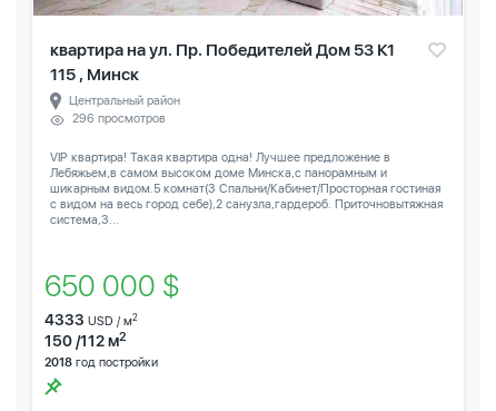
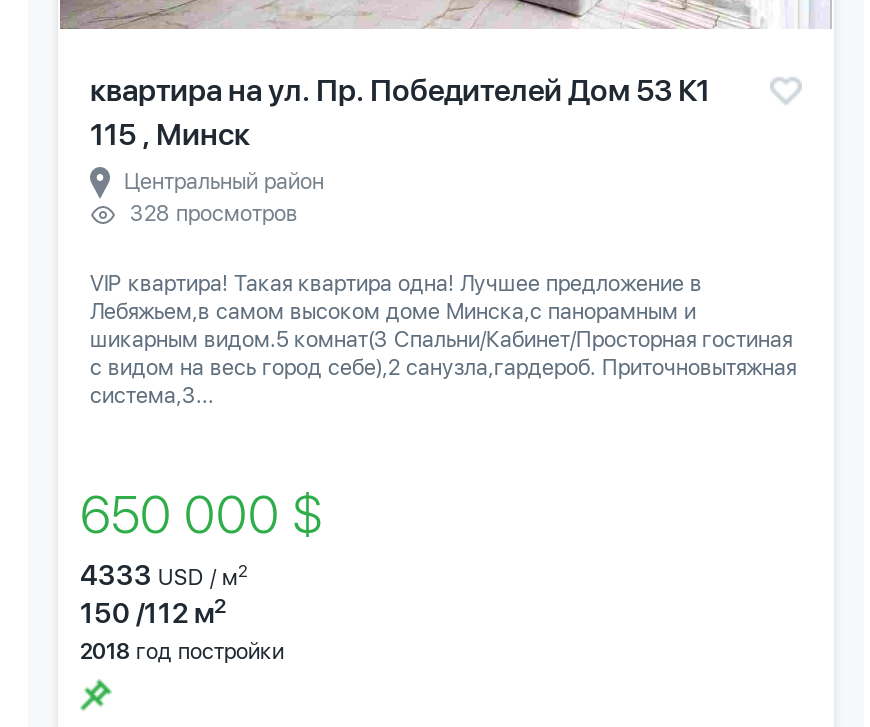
[72,112,166,126] 296 просмотров -> [130,201,298,227] 328 просмотров

